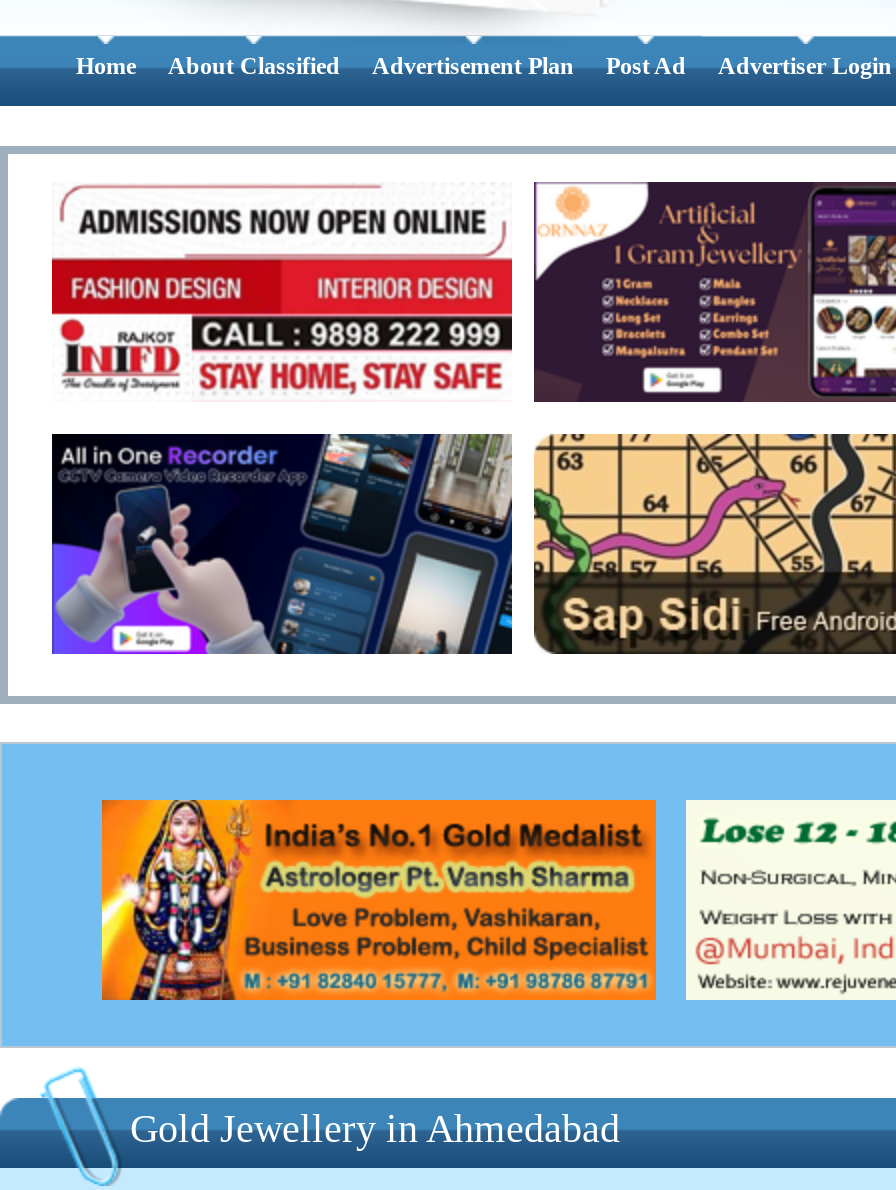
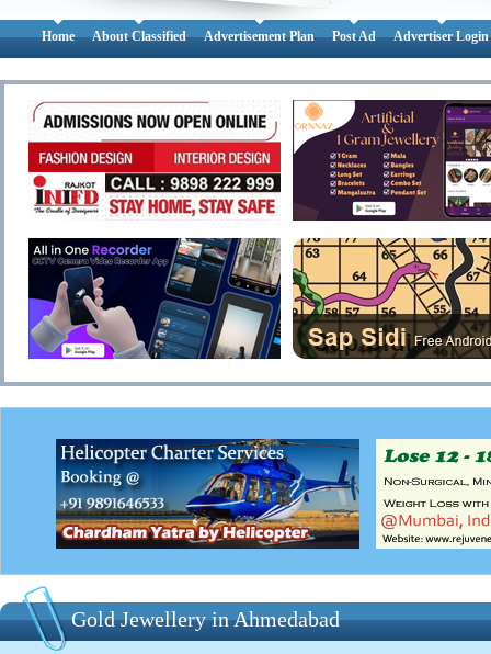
[100,798,658,1002] [image] -> [55,438,361,550] [image]

